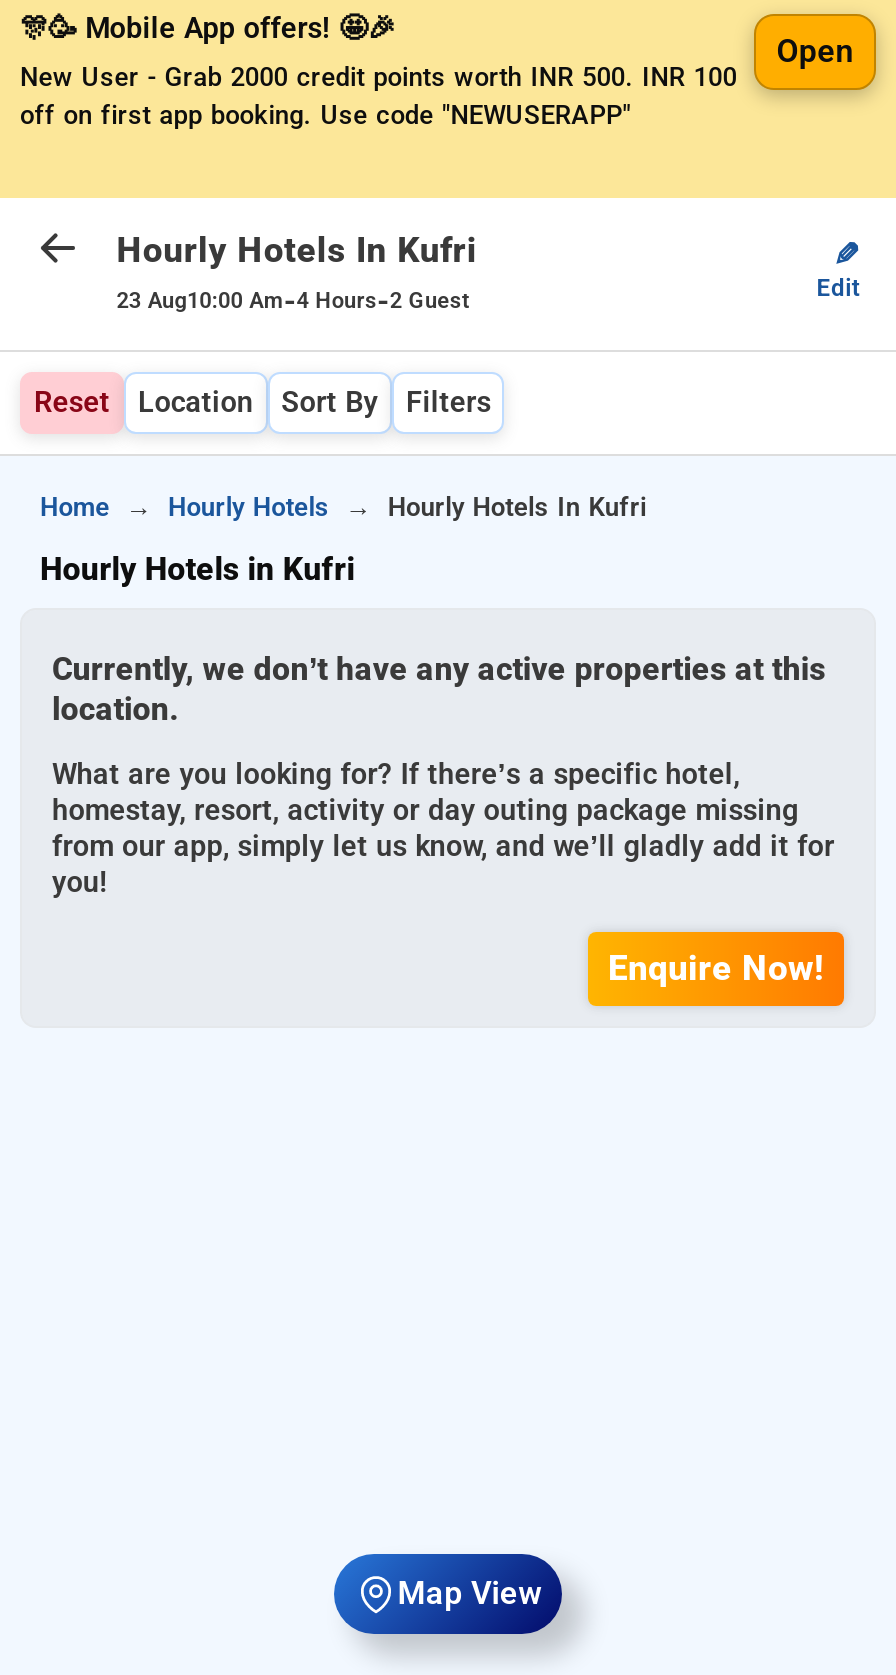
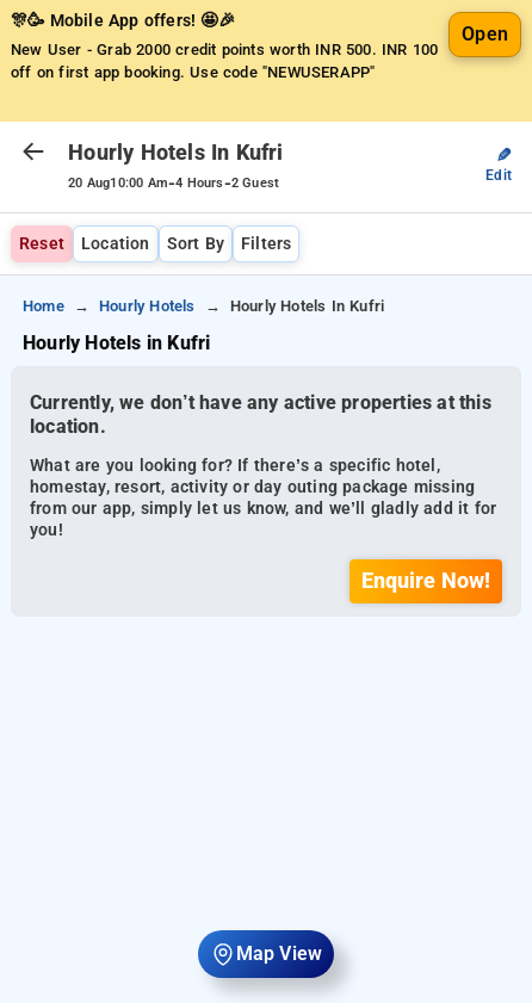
[116,282,471,320] 23 Aug10:00 Am-4 Hours-2 Guest -> [68,172,279,194] 20 Aug10:00 Am-4 Hours-2 Guest

